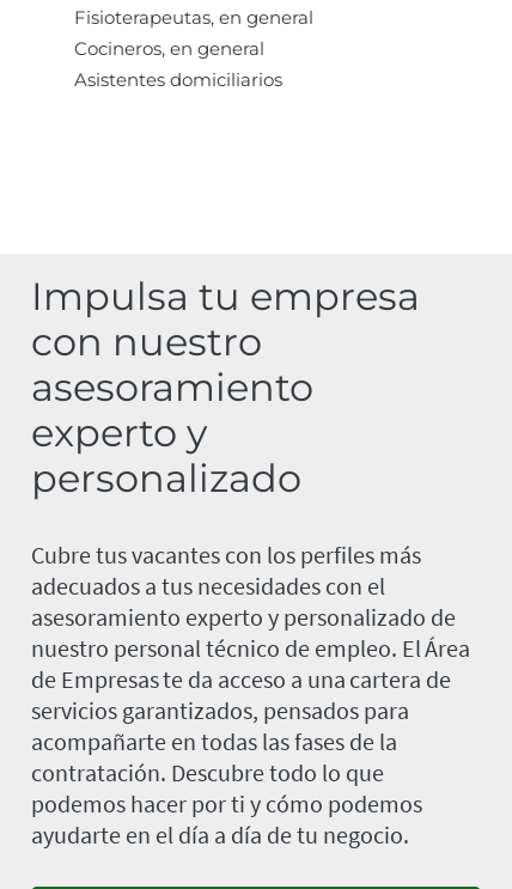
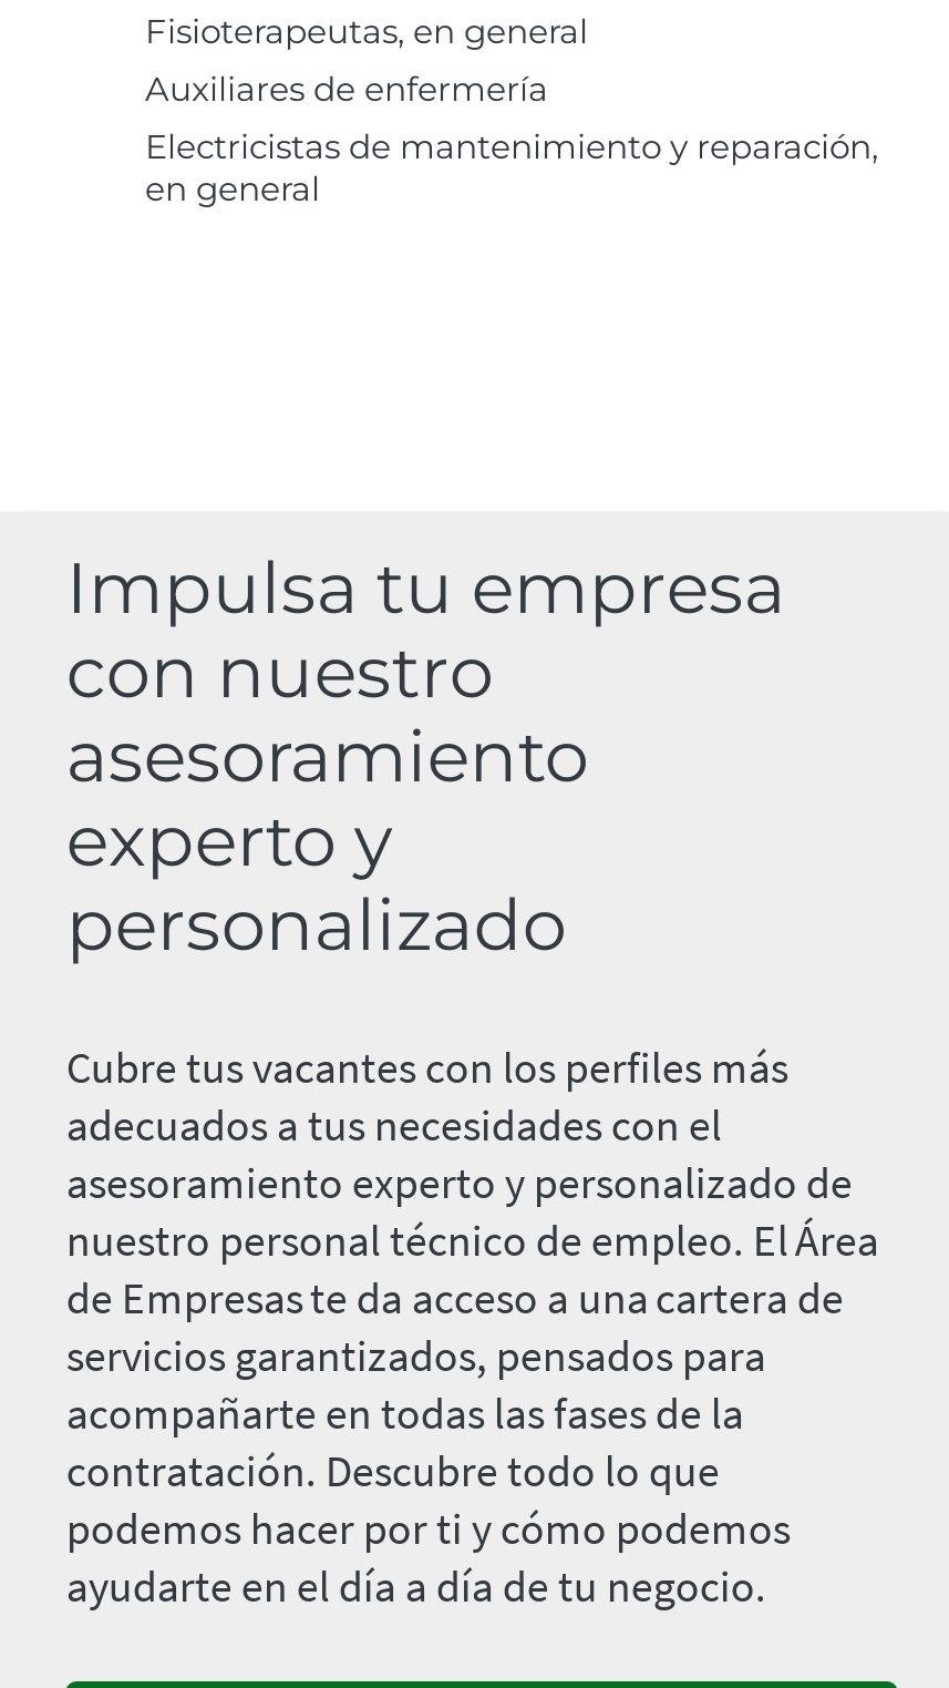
[74,37,282,91] Cocineros, en general | Asistentes domiciliarios -> [145,68,878,210] Auxiliares de enfermería | Electricistas de mantenimiento y reparación, | en general

